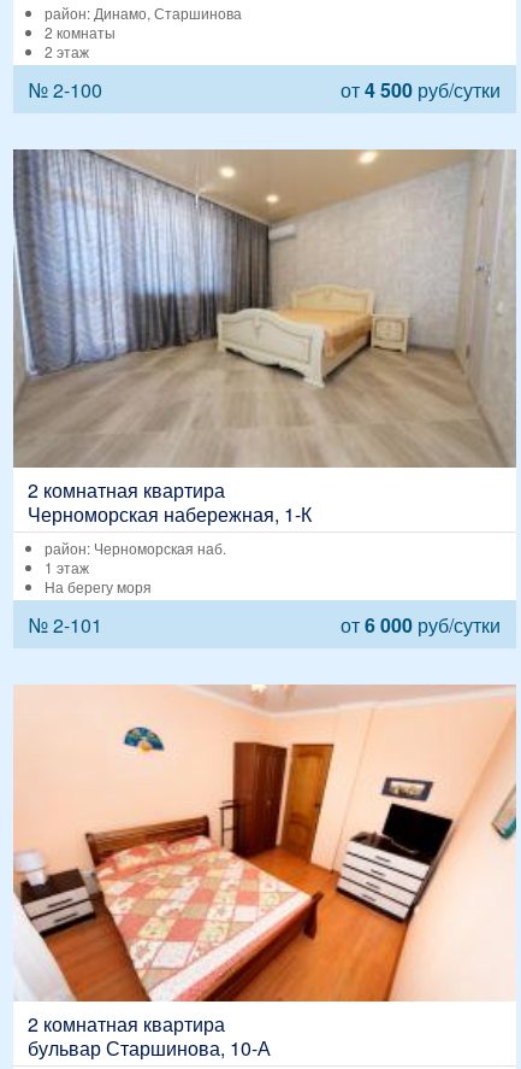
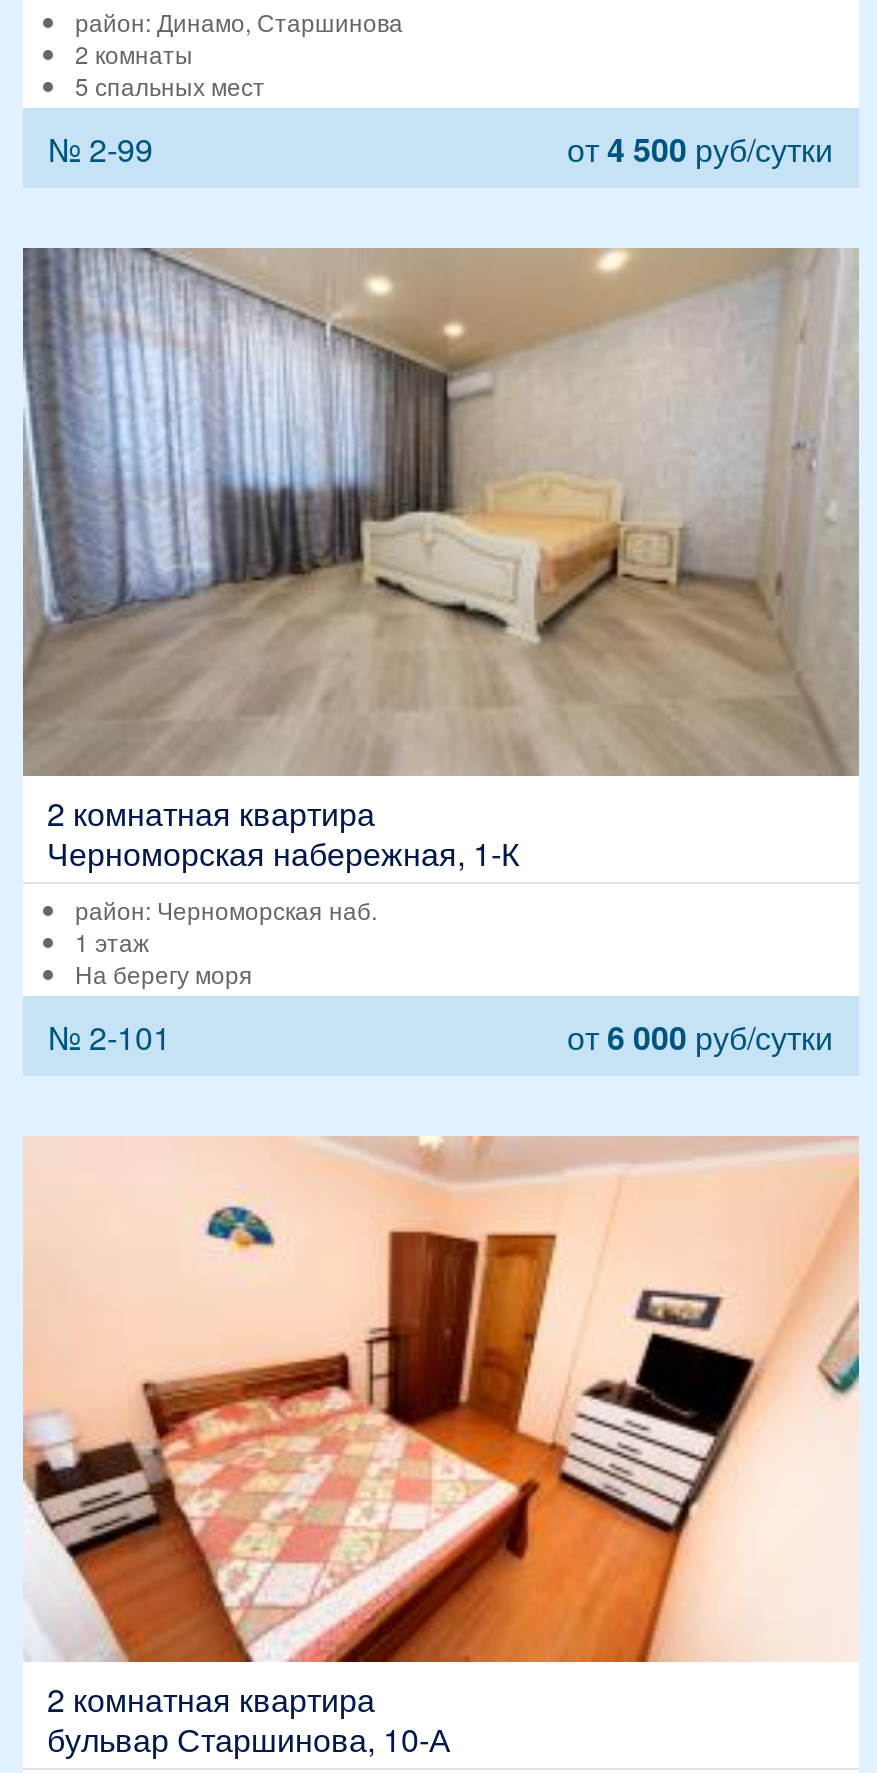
[45,41,89,62] 2 этаж -> [75,69,265,103] 5 спальных мест
[29,76,102,104] № 2-100 -> [49,127,153,173] № 2-99

